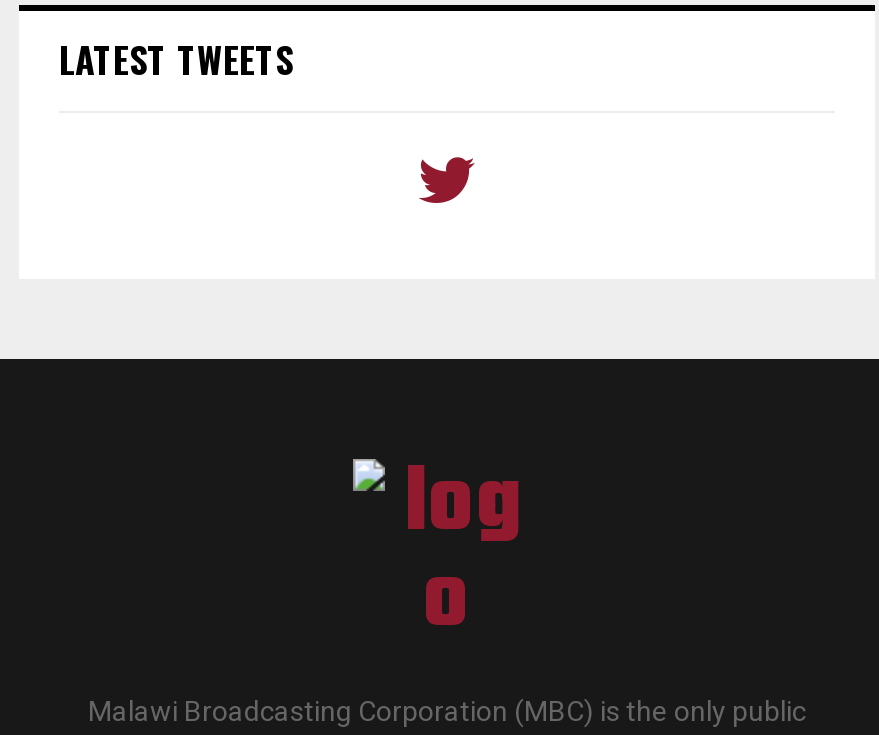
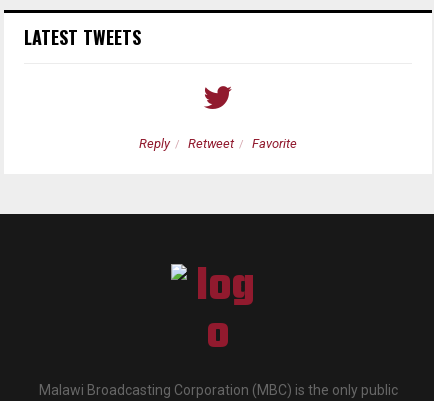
none -> [139,135,297,150] Reply | Retweet | Favorite

